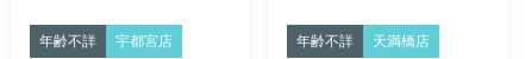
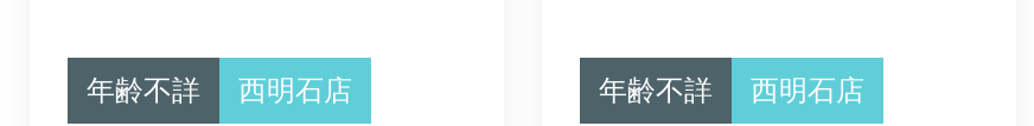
[115,34,173,50] 宇都宮店 -> [238,75,352,108] 西明石店
[373,34,430,50] 天満橋店 -> [751,75,864,108] 西明石店

